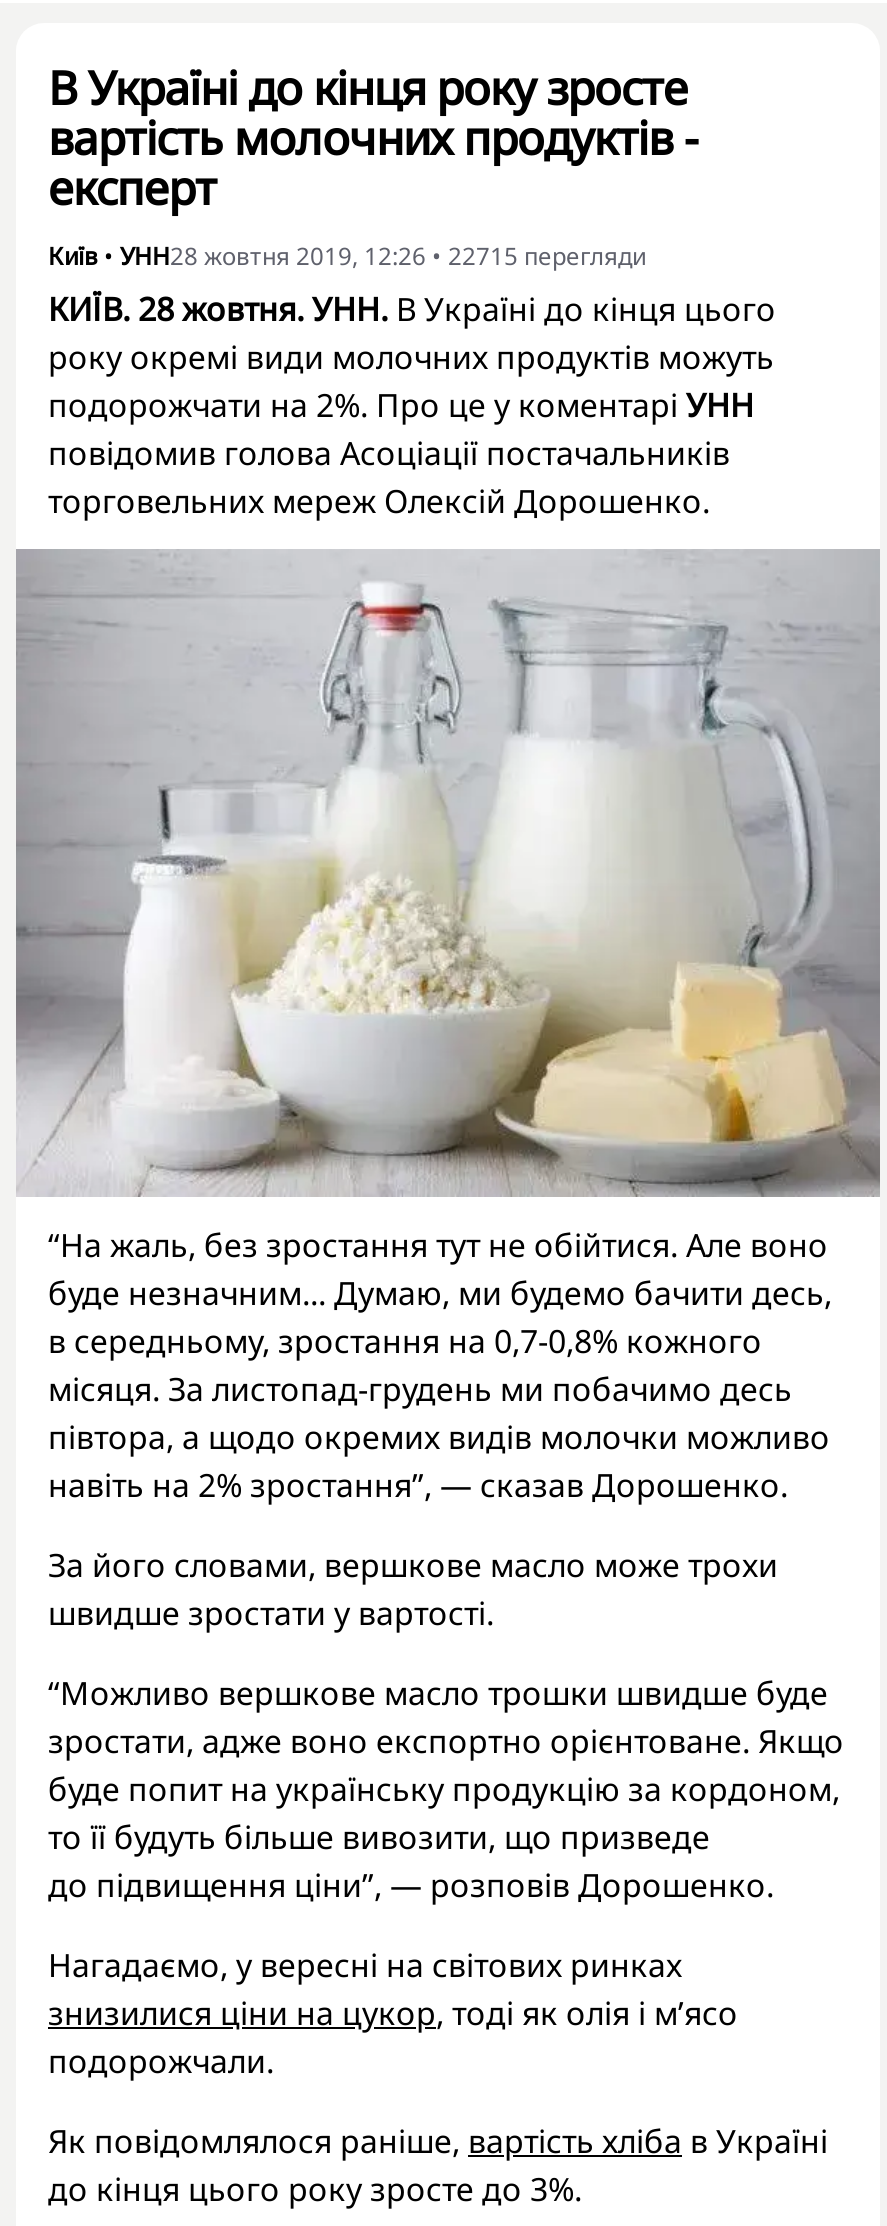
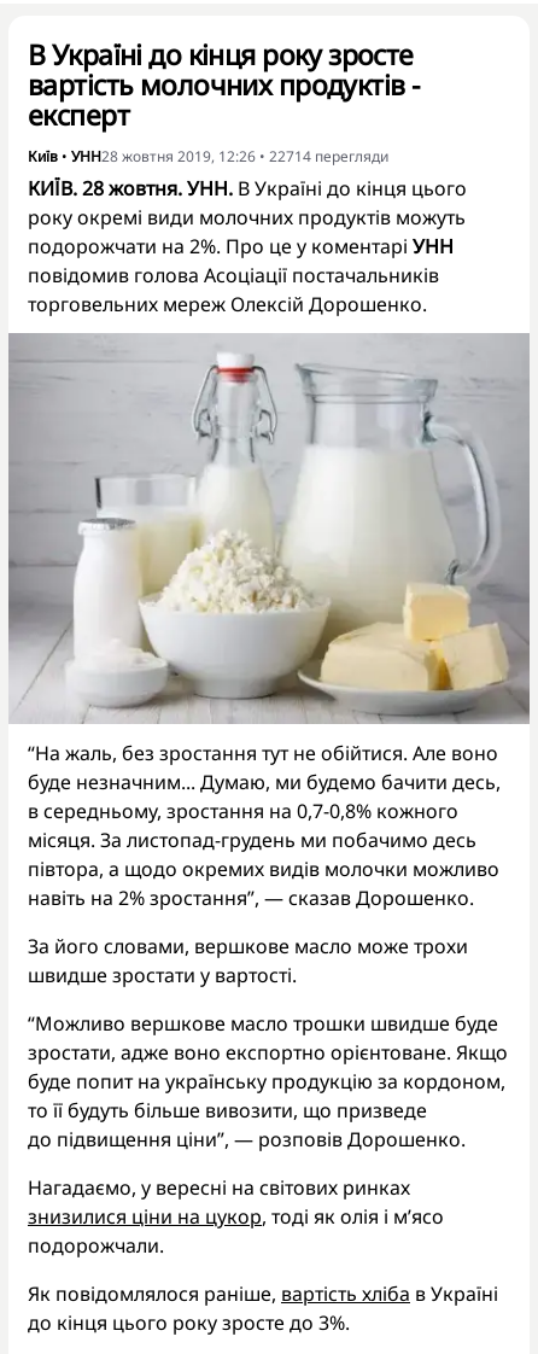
[48,239,646,273] Київ • УНН28 жовтня 2019, 12:26 • 22715 перегляди -> [28,146,388,167] Київ • УНН28 жовтня 2019, 12:26 • 22714 перегляди

